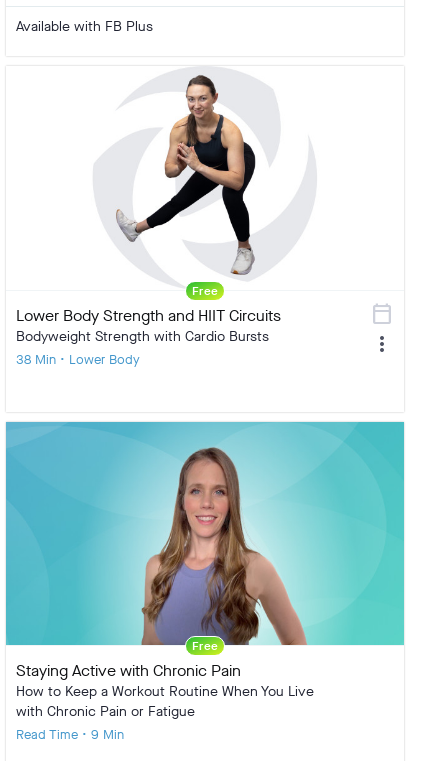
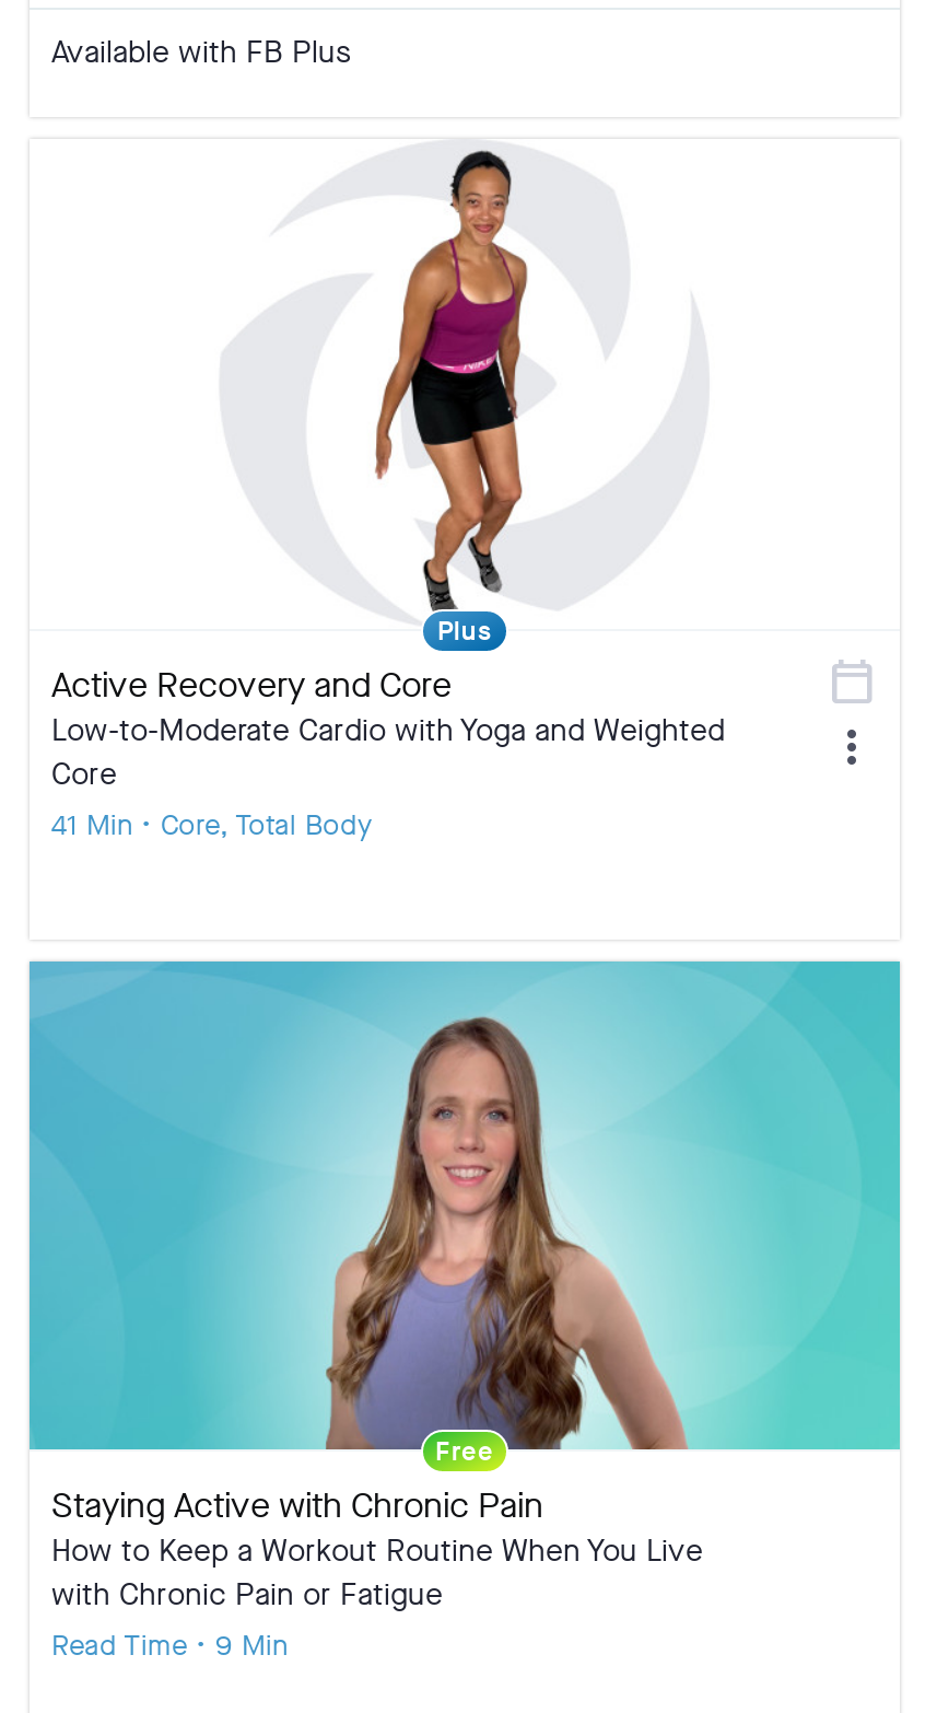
[16,72,281,367] [image] | Free | Lower Body Strength and HIIT Circuits | Bodyweight Strength with Cardio Bursts | 38 Min • Lower Body -> [51,148,725,842] [image] | Plus | Active Recovery and Core | Low-to-Moderate Cardio with Yoga and Weighted | Core | 41 Min • Core, Total Body

